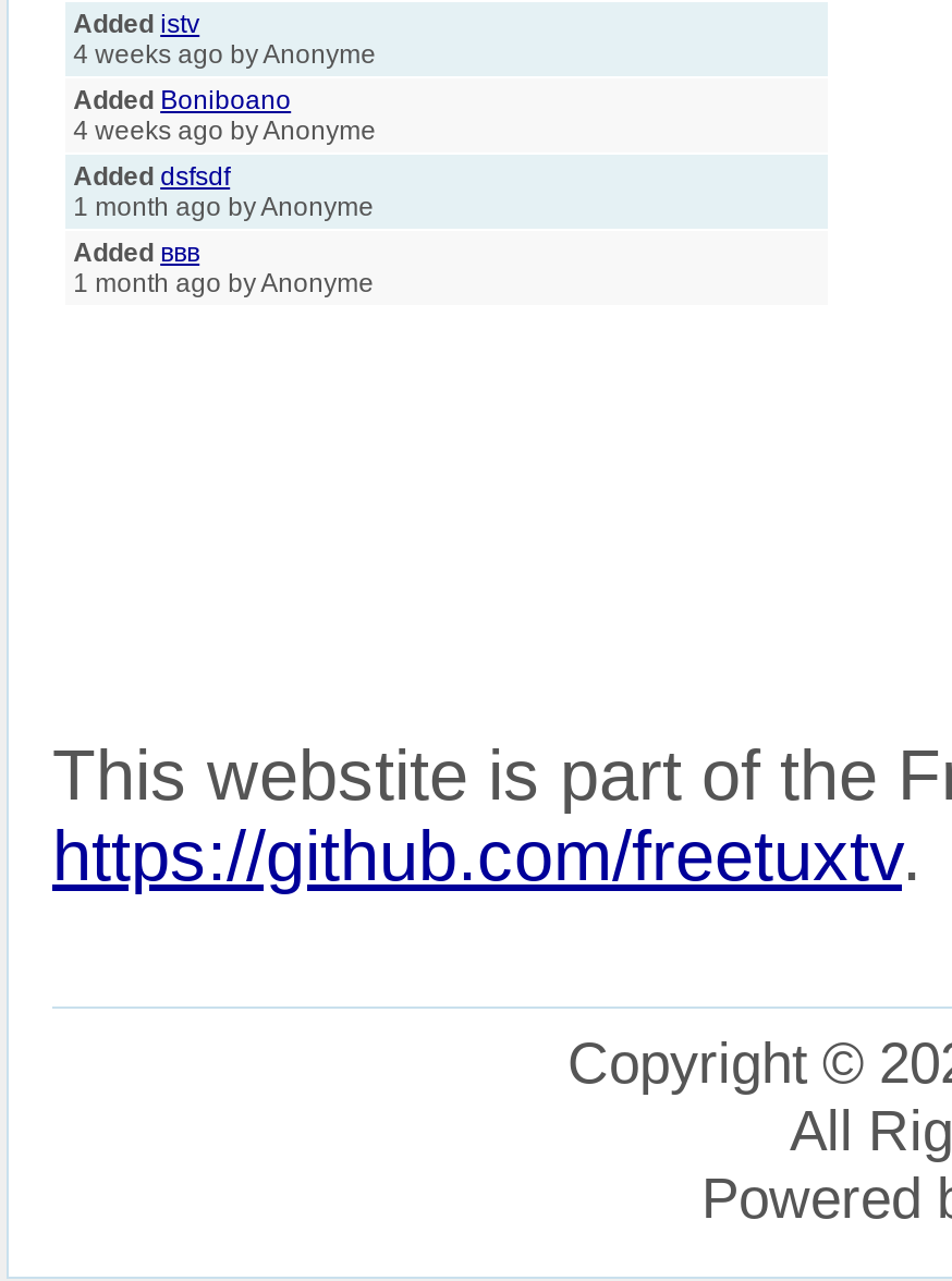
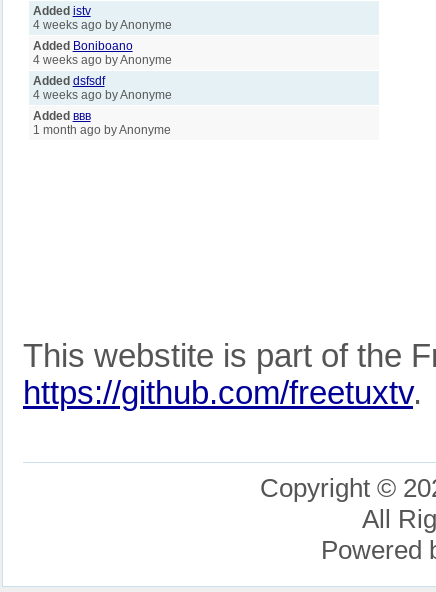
[73,191,374,222] 1 month ago by Anonyme -> [33,88,172,102] 4 weeks ago by Anonyme

